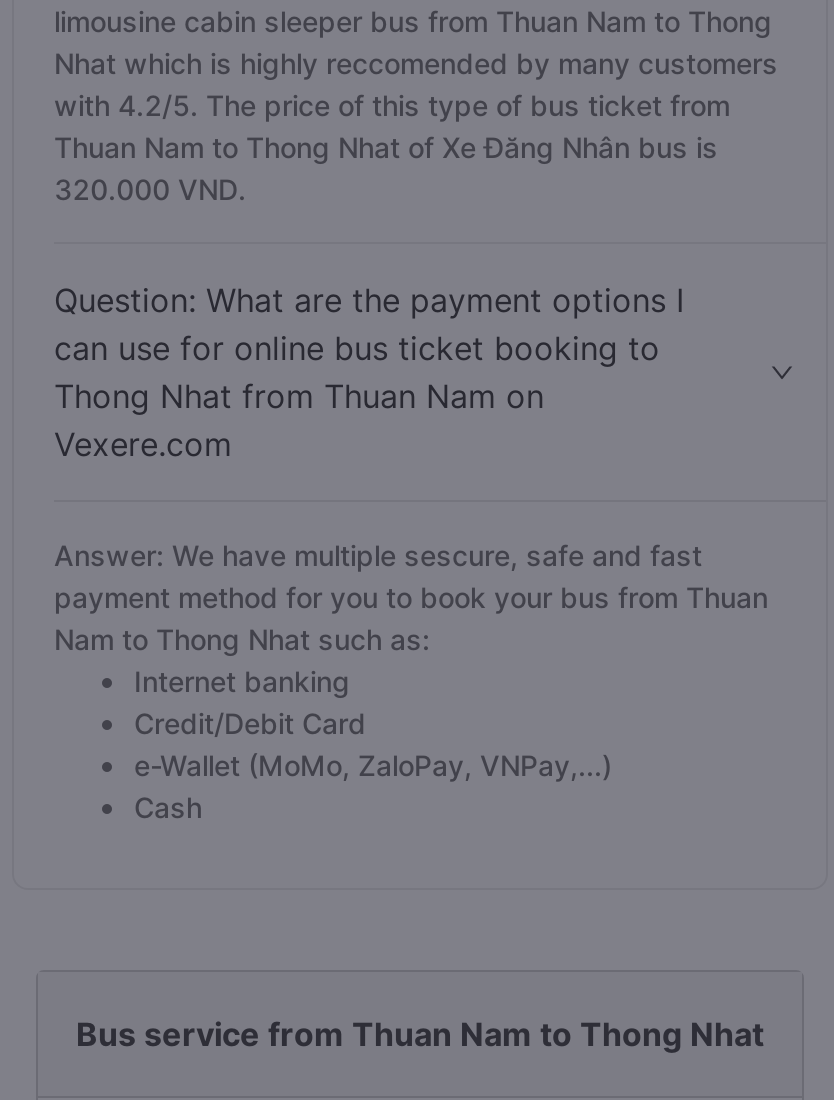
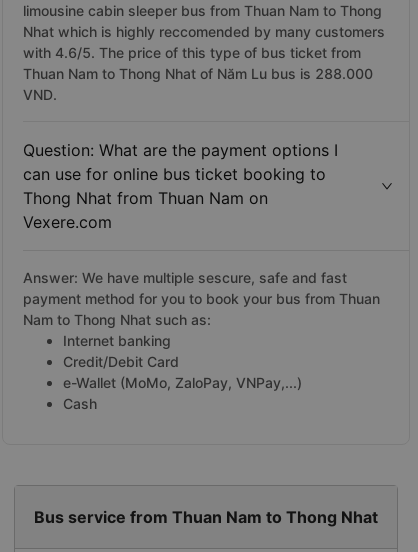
[54,88,730,206] with 4.2/5. The price of this type of bus ticket from | Thuan Nam to Thong Nhat of Xe Đăng Nhân bus is | 320.000 VND. -> [23,44,373,103] with 4.6/5. The price of this type of bus ticket from | Thuan Nam to Thong Nhat of Năm Lu bus is 288.000 | VND.

